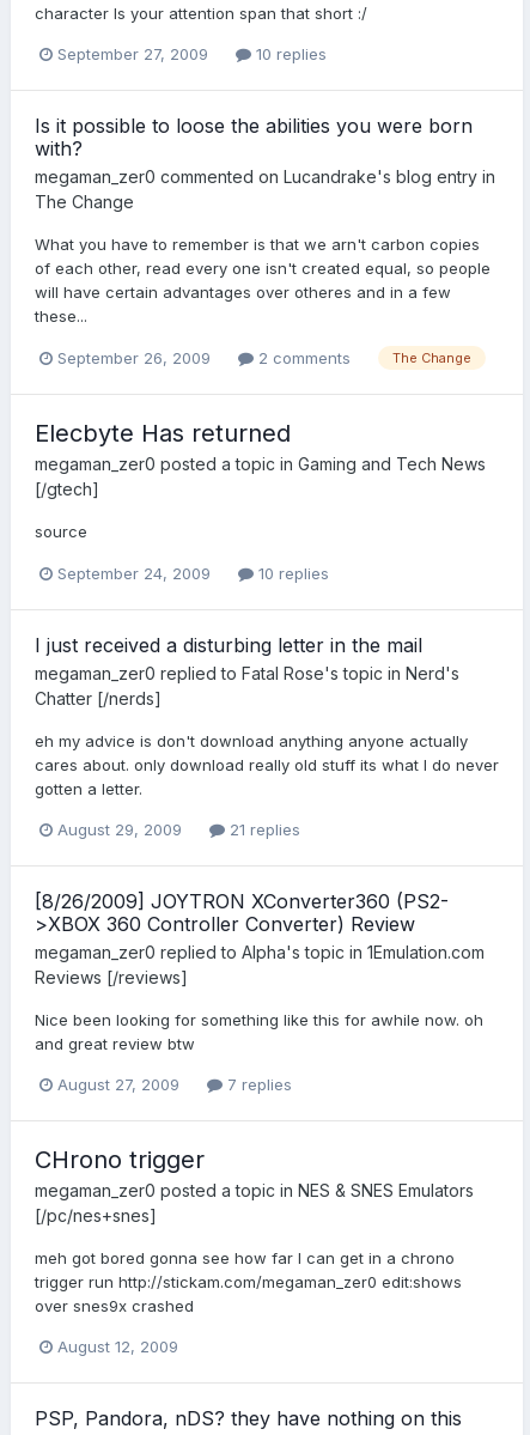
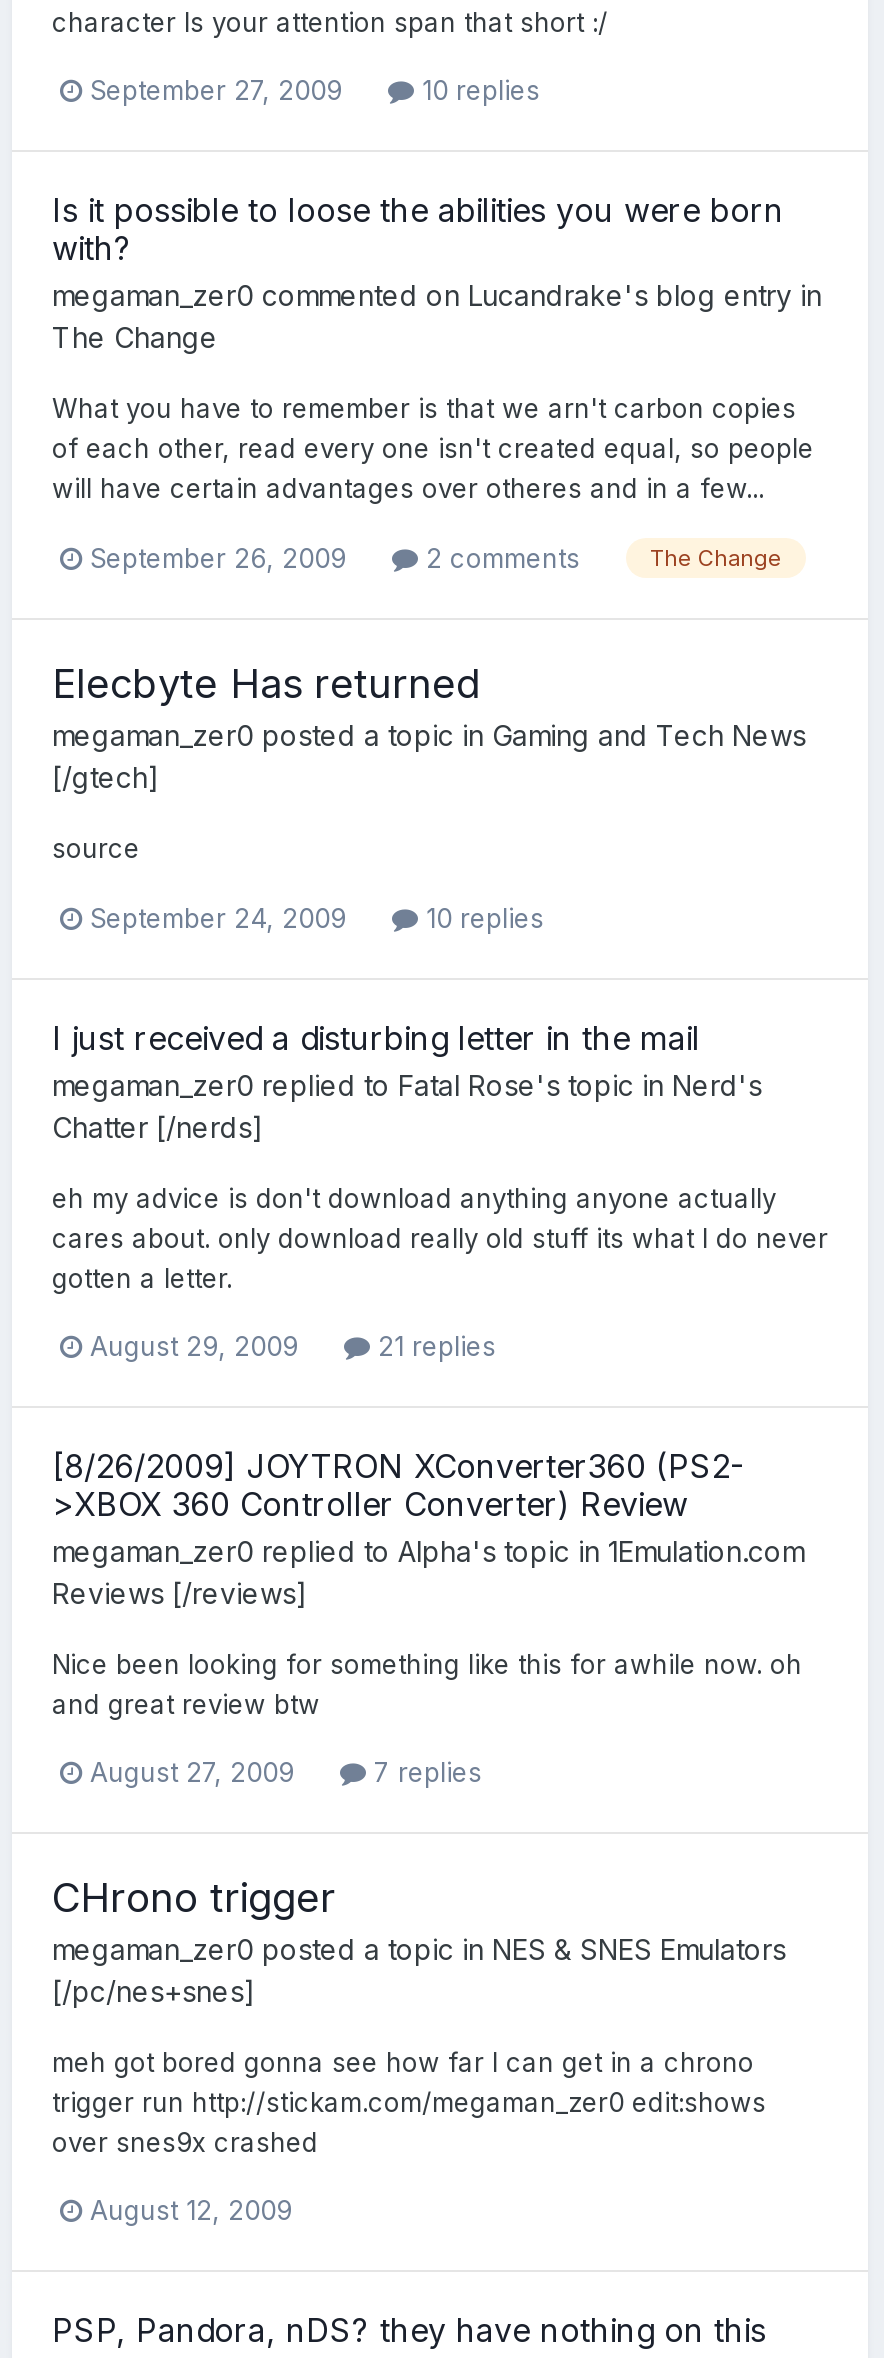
[35,283,451,326] will have certain advantages over otheres and in a few | these... -> [52,472,764,504] will have certain advantages over otheres and in a few...

